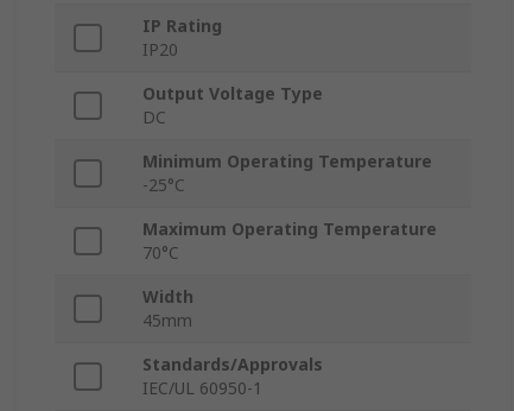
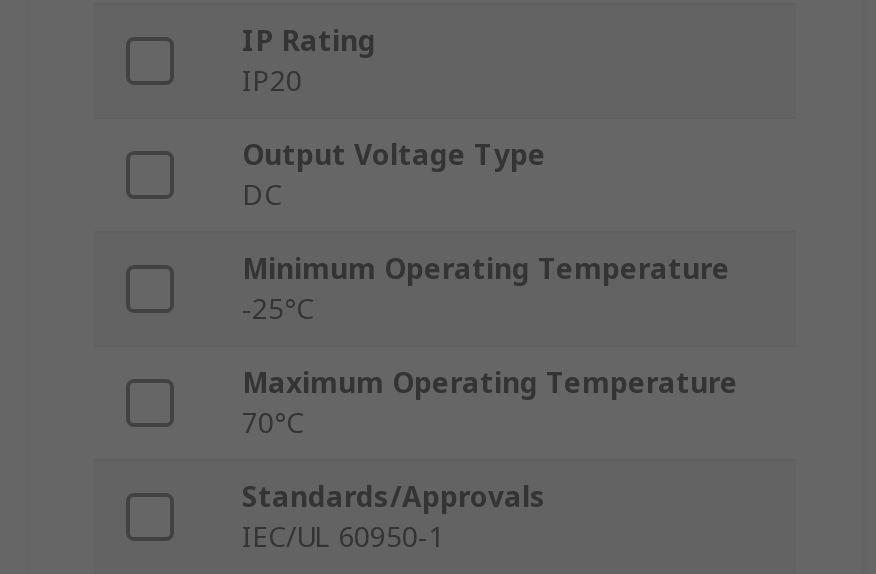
[142,286,193,332] Width | 45mm -> none

